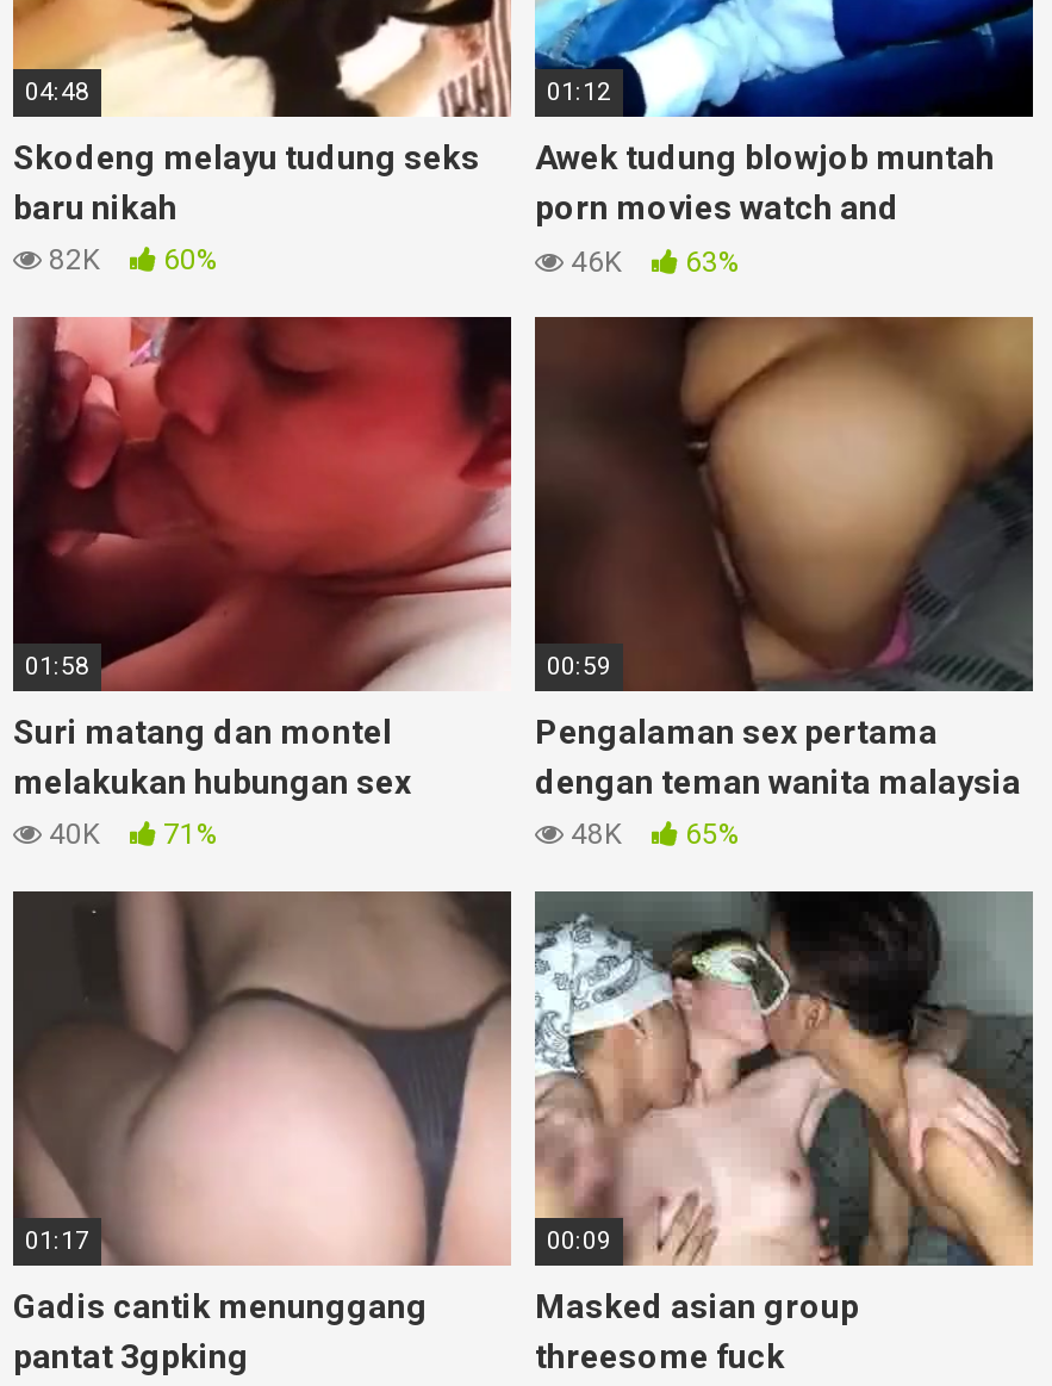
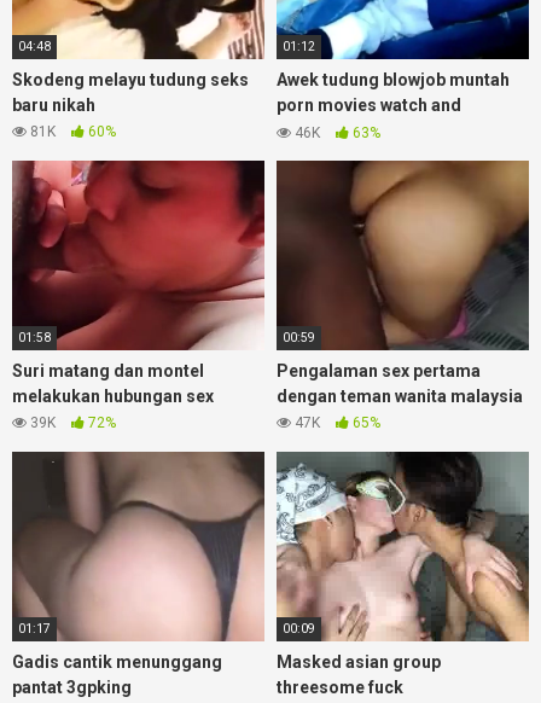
[42,242,218,276] 82K 60% -> [27,123,116,140] 81K 60%
[42,817,218,850] 40K | 71% -> [27,414,116,431] 39K | 72%
[564,817,740,850] 48K 65% -> [291,414,380,431] 47K 65%

